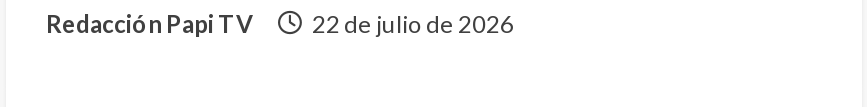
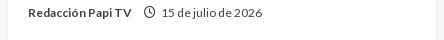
[46,9,514,39] Redacción Papi TV 22 de julio de 2026 -> [28,4,262,19] Redacción Papi TV 15 de julio de 2026

